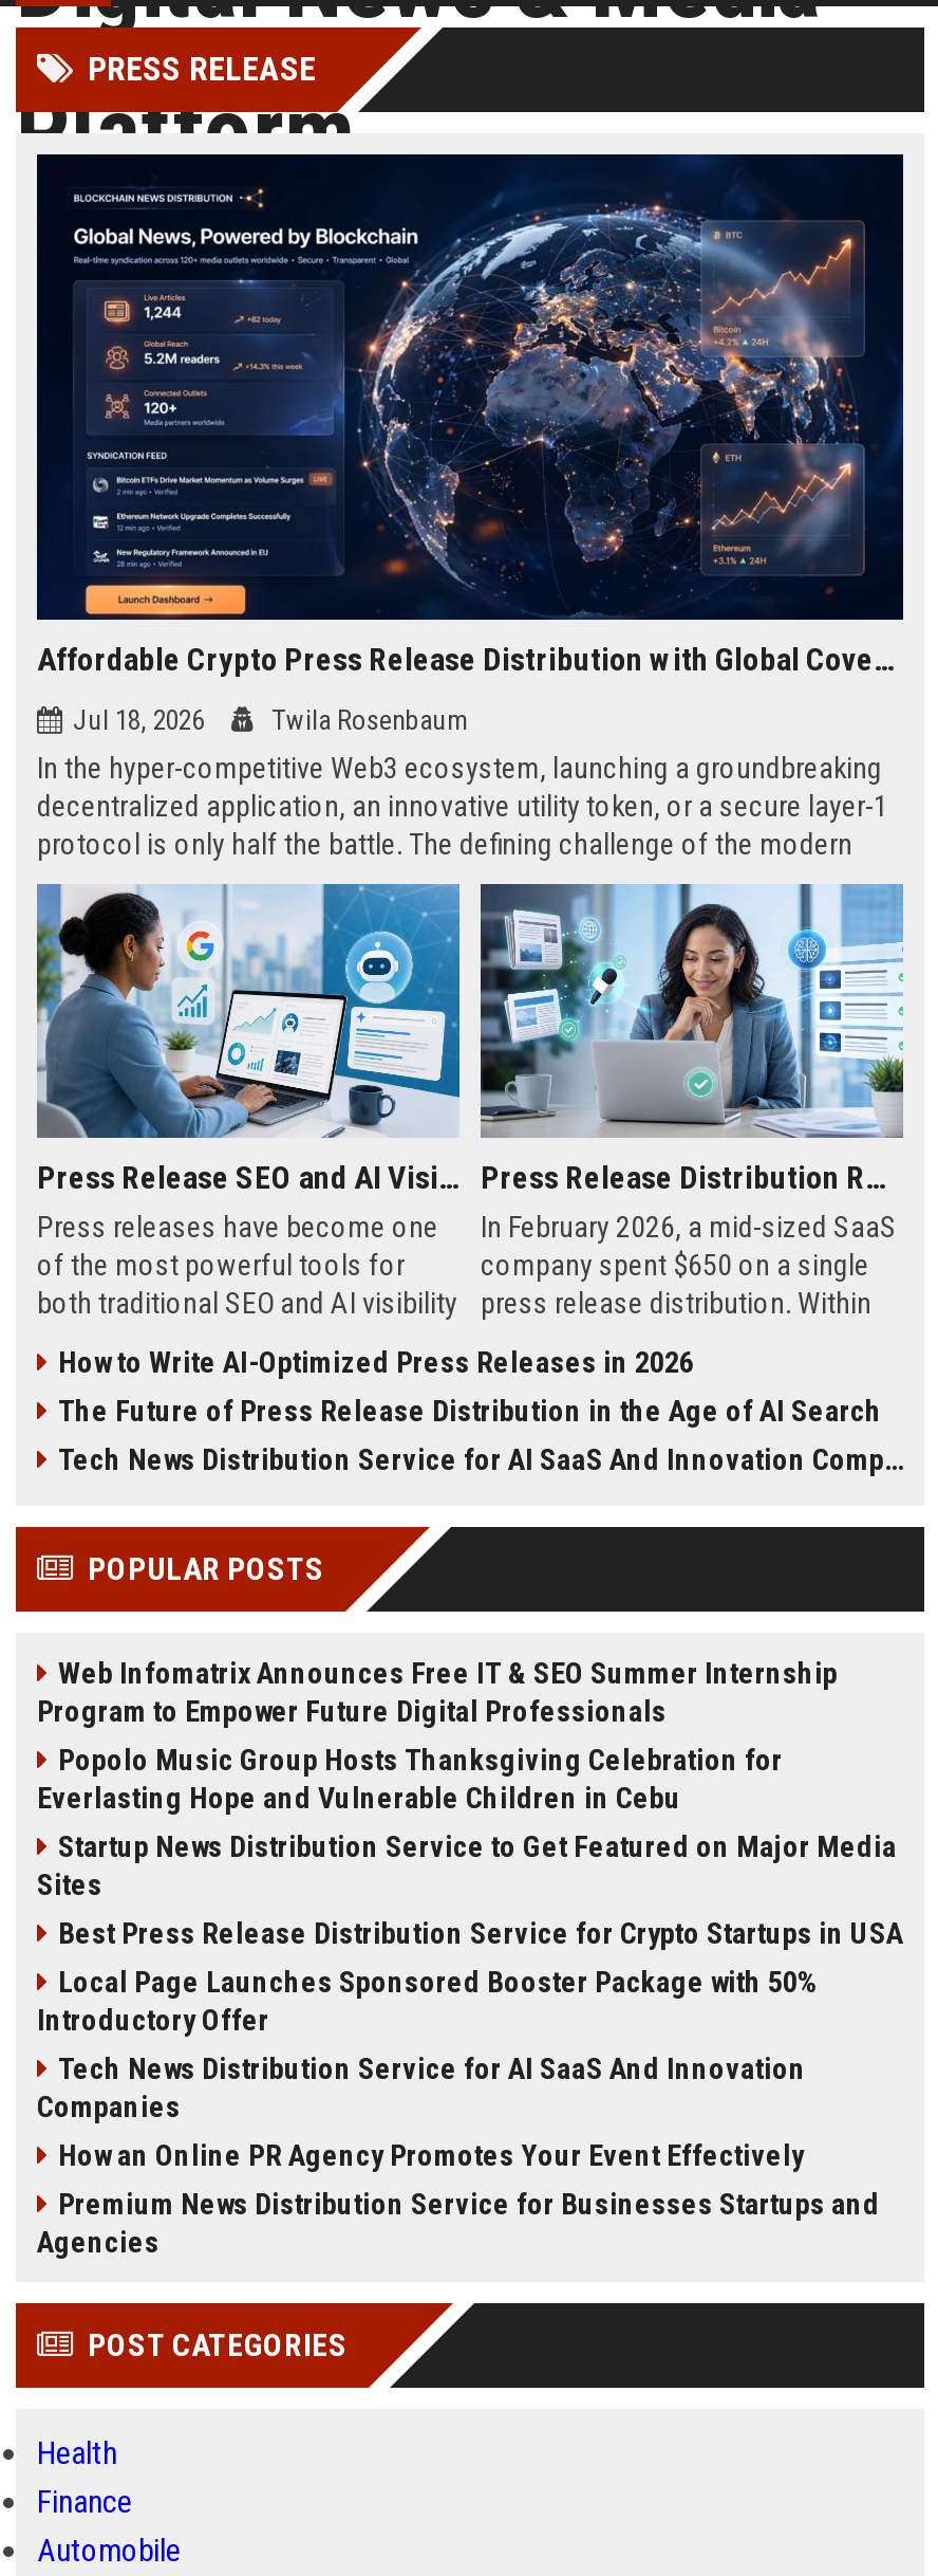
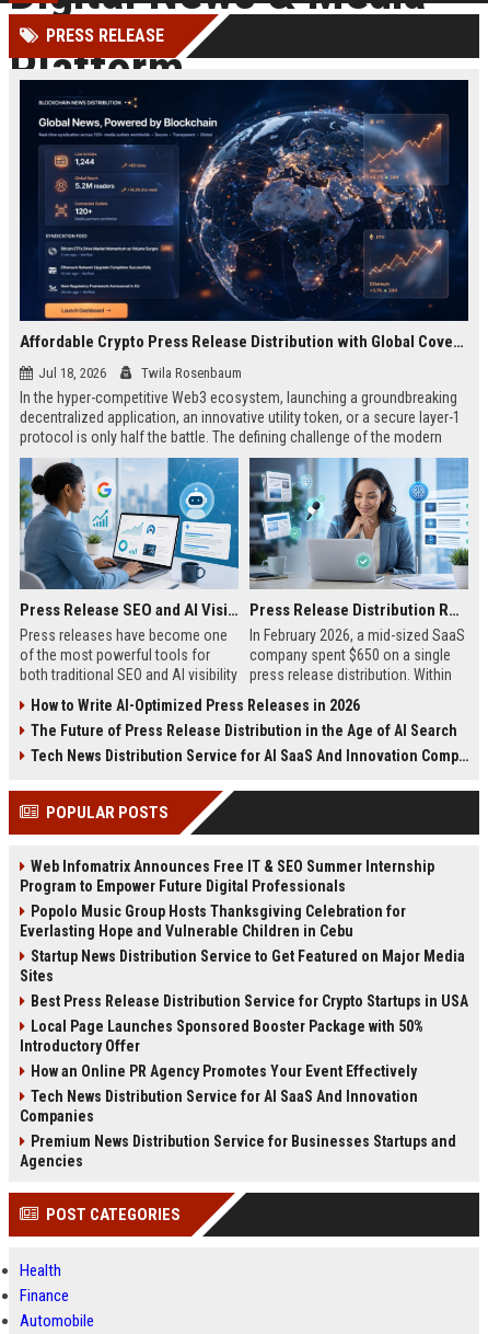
moved [37,2051,806,2123] -> [20,1088,418,1125]: Tech News Distribution Service for AI SaaS And Innovation | Companies
moved [58,2138,804,2172] -> [31,1062,417,1080]: How an Online PR Agency Promotes Your Event Effectively

